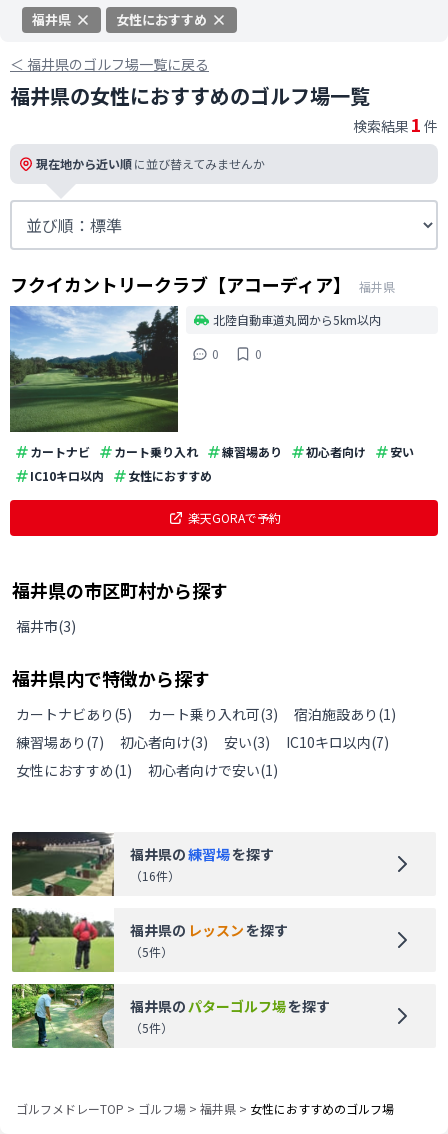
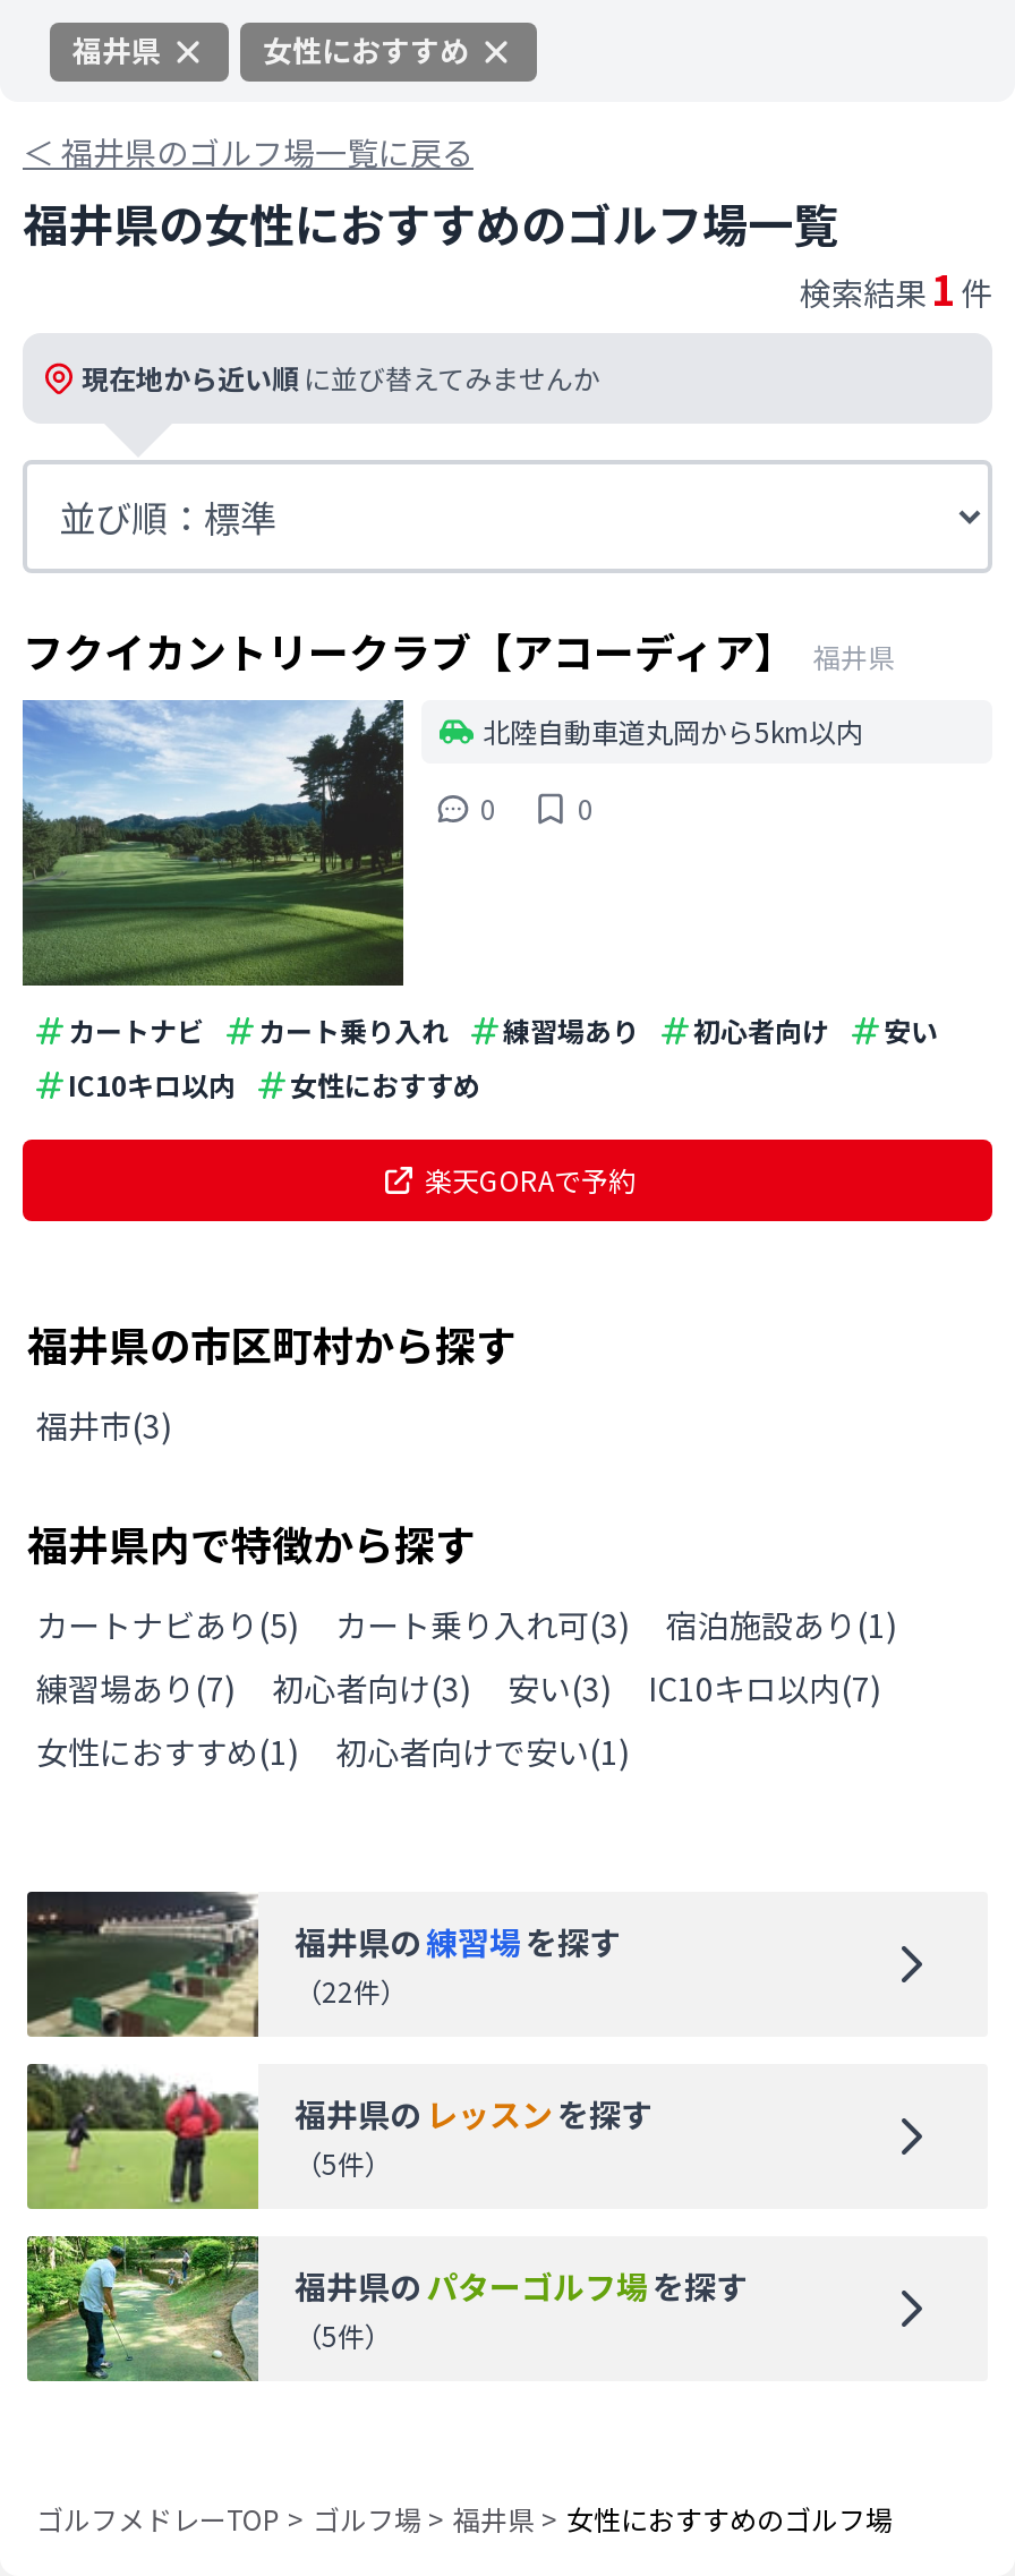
[130,867,180,884] （16件） -> [295,1971,408,2010] （22件）

